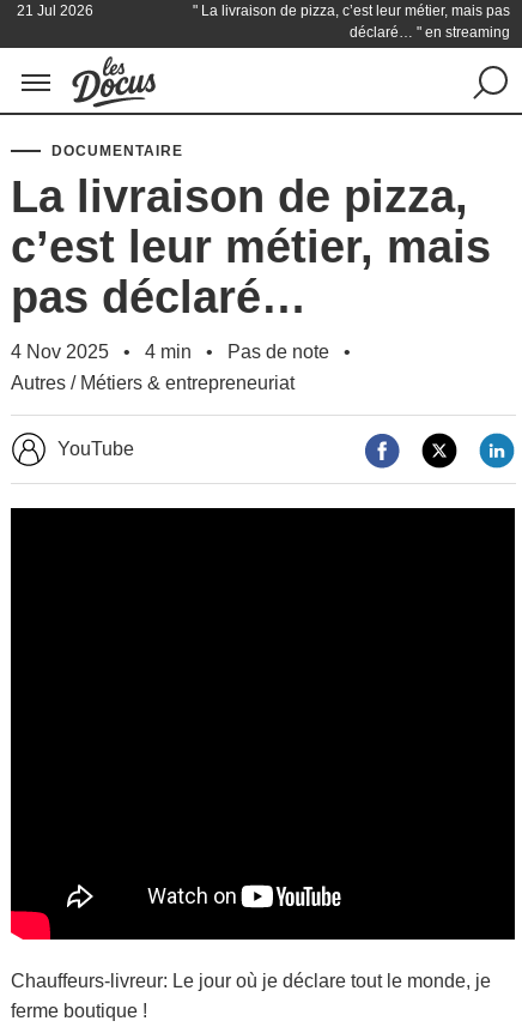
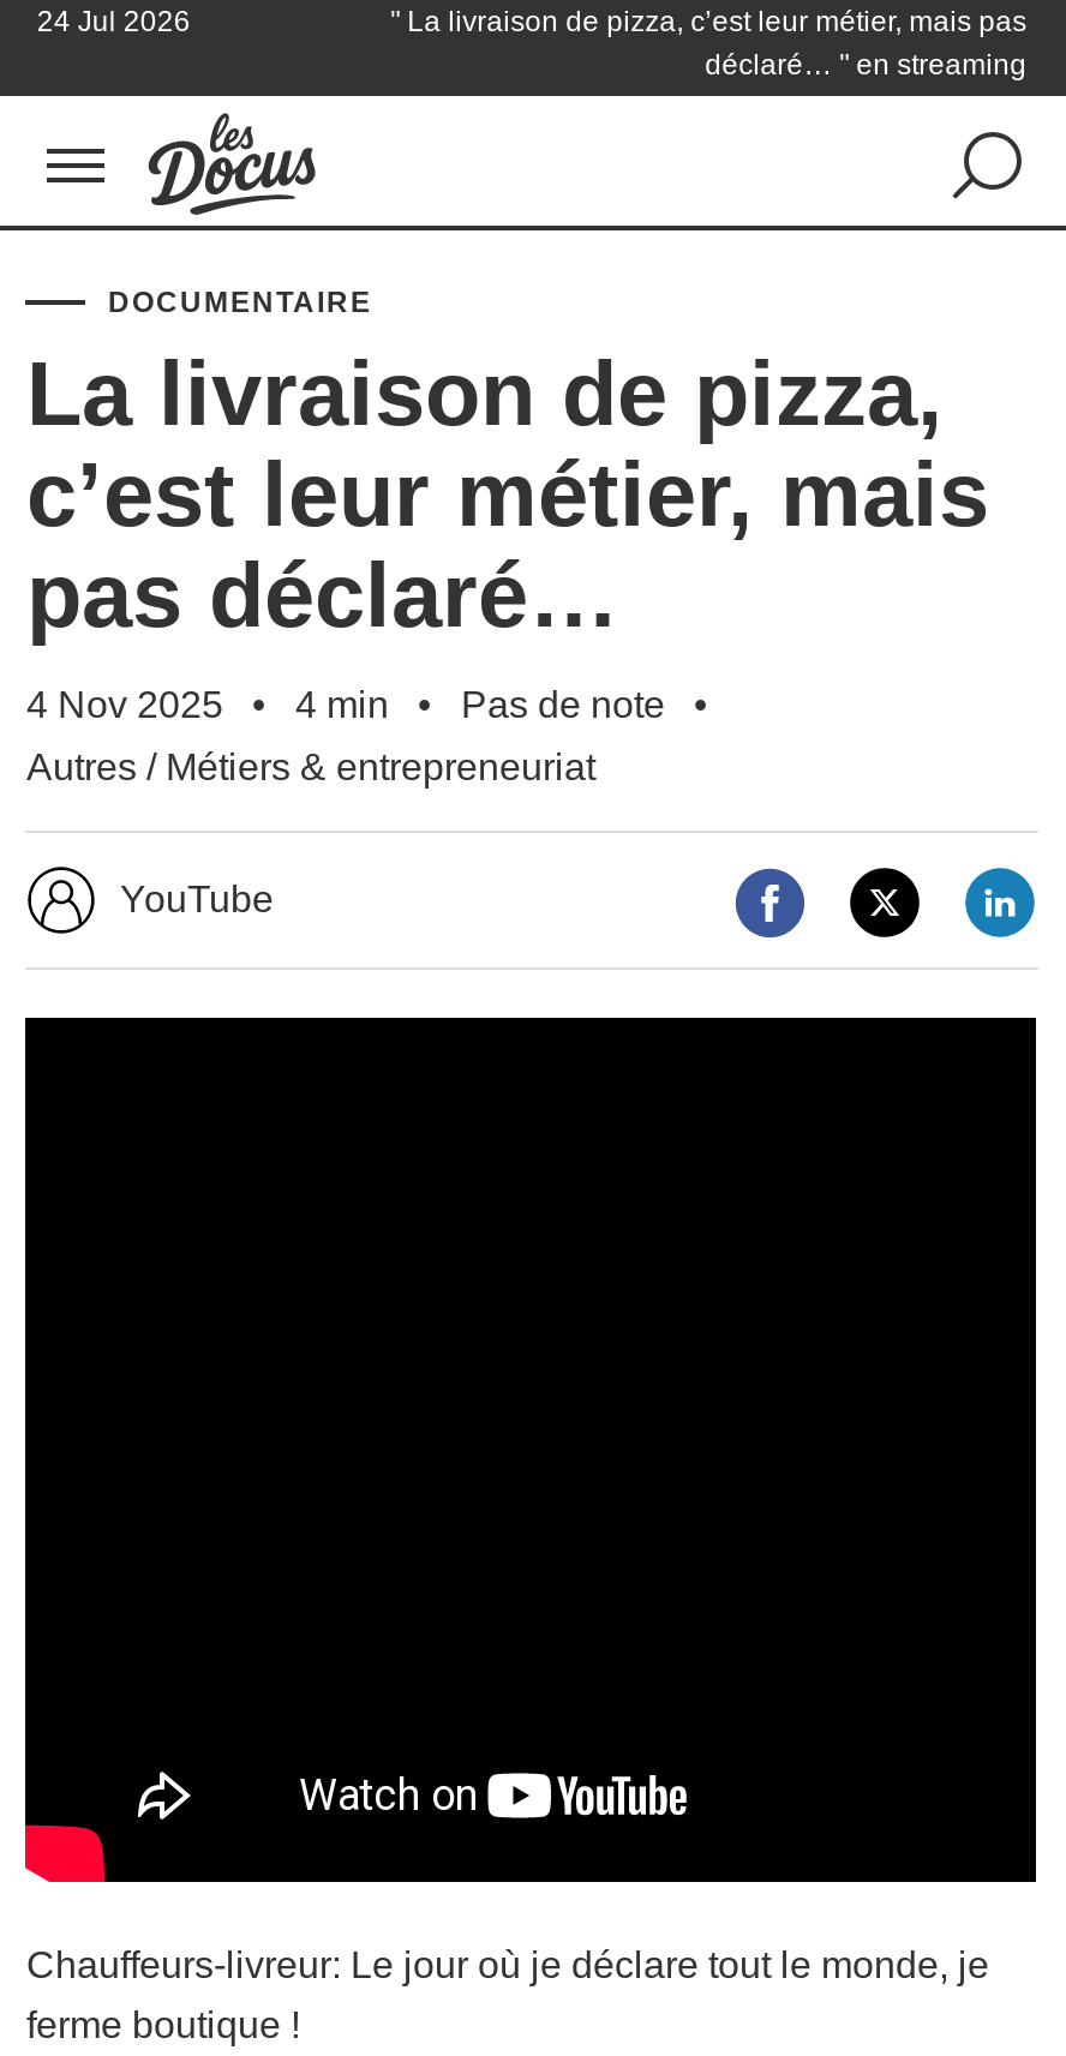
[17,2,93,19] 21 Jul 2026 -> [37,5,191,38] 24 Jul 2026

